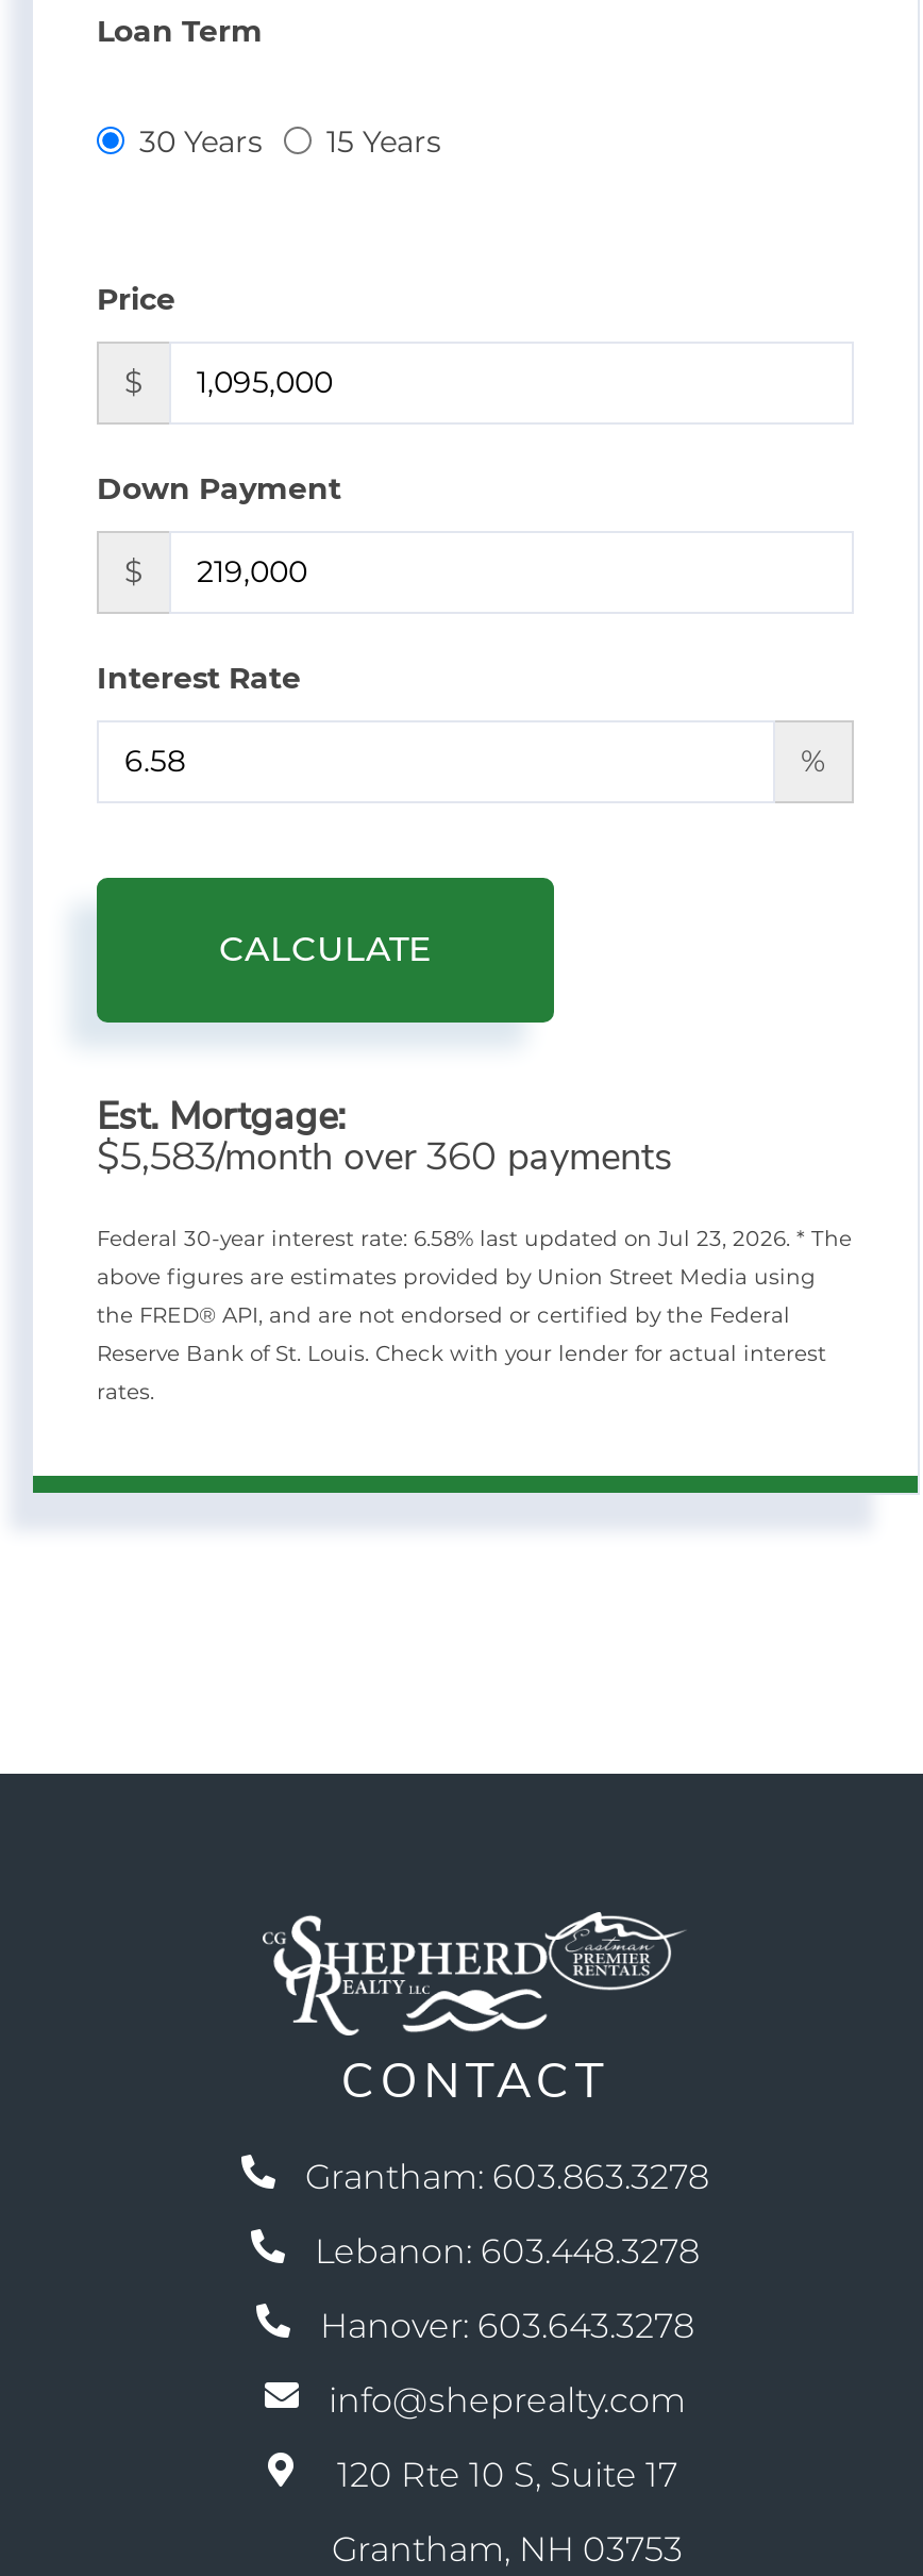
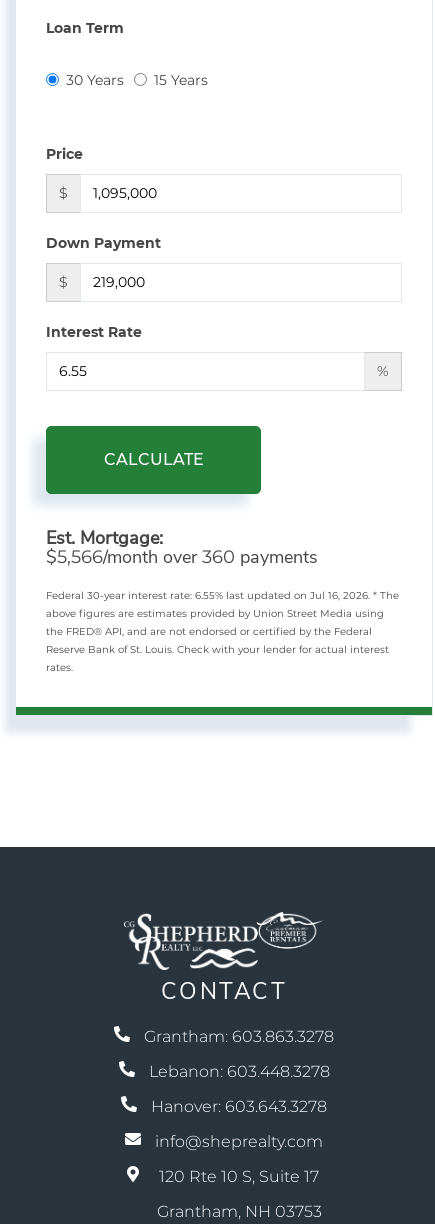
[97,1131,673,1182] $5,583/month over 360 payments -> [46,545,318,569] $5,566/month over 360 payments
[97,1224,852,1252] Federal 30-year interest rate: 6.58% last updated on Jul 23, 2026. * The -> [46,589,399,602] Federal 30-year interest rate: 6.55% last updated on Jul 16, 2026. * The

